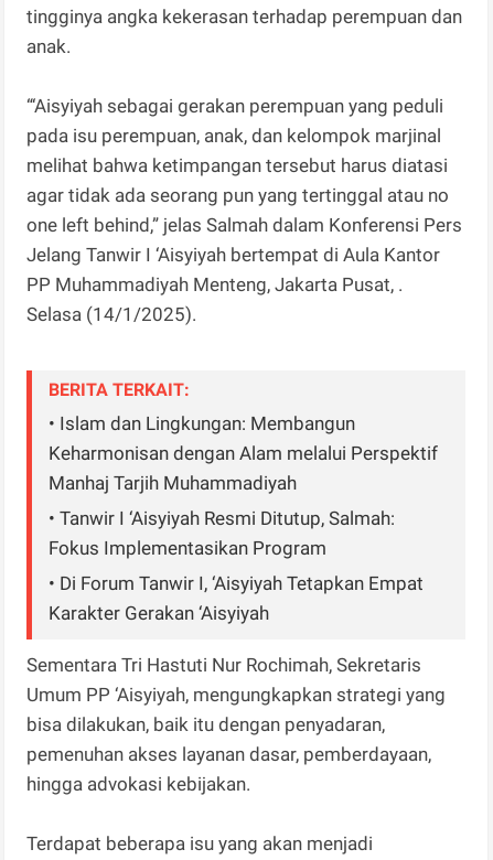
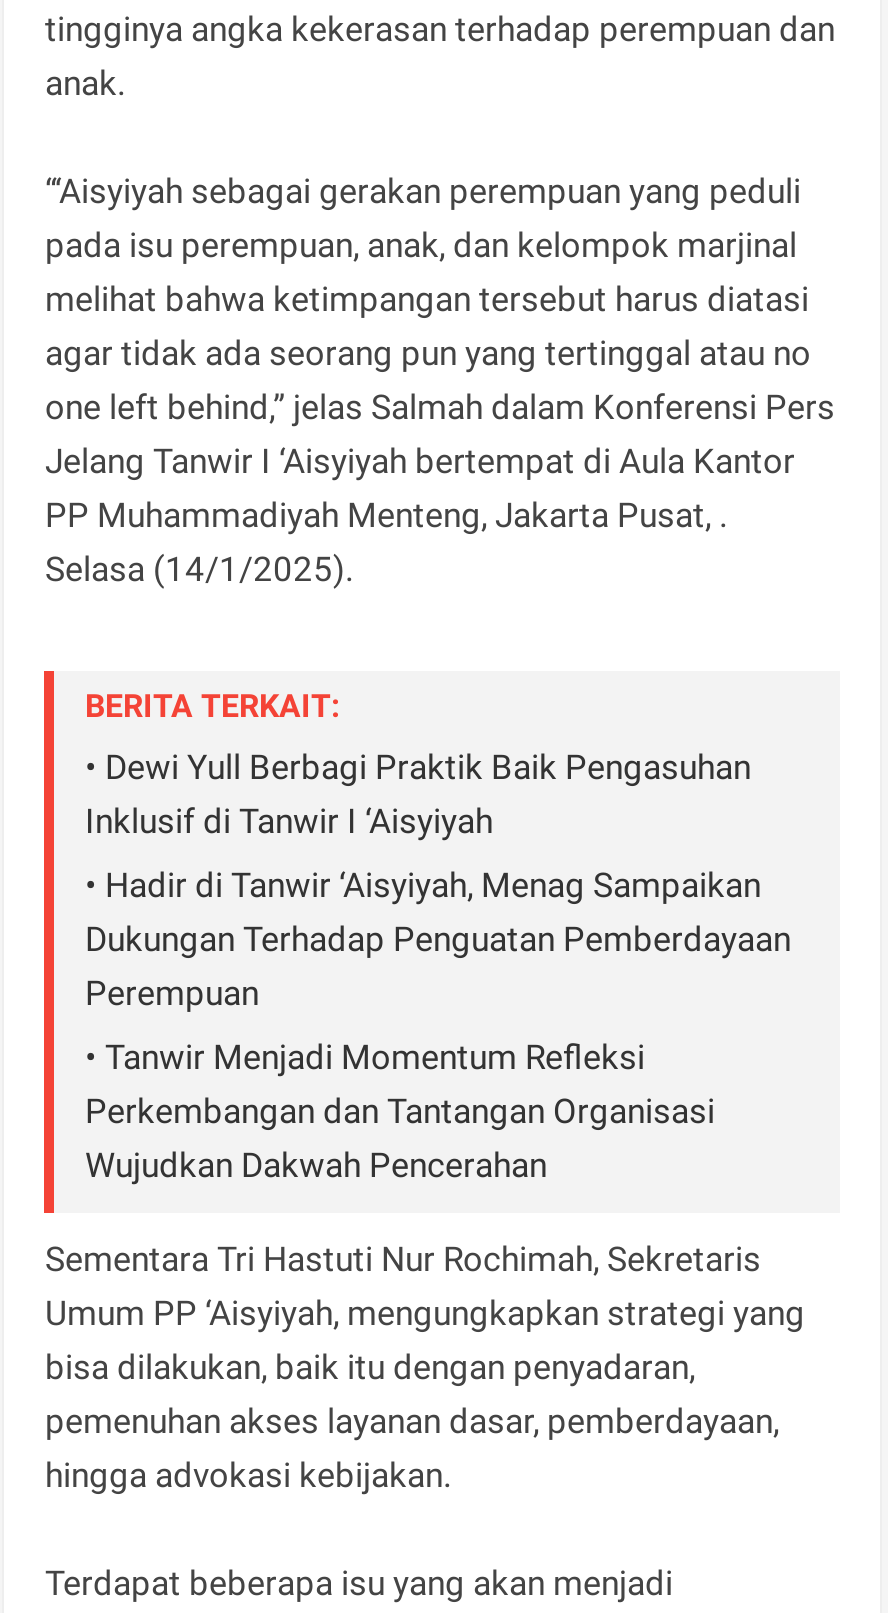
[49,413,438,494] • Islam dan Lingkungan: Membangun | Keharmonisan dengan Alam melalui Perspektif | Manhaj Tarjih Muhammadiyah -> [85,748,751,842] • Dewi Yull Berbagi Praktik Baik Pengasuhan | Inklusif di Tanwir I ‘Aisyiyah
[49,508,395,559] • Tanwir I ‘Aisyiyah Resmi Ditutup, Salmah: | Fokus Implementasikan Program -> [85,866,791,1014] • Hadir di Tanwir ‘Aisyiyah, Menag Sampaikan | Dukungan Terhadap Penguatan Pemberdayaan | Perempuan
[49,573,424,624] • Di Forum Tanwir I, ‘Aisyiyah Tetapkan Empat | Karakter Gerakan ‘Aisyiyah -> [85,1038,715,1186] • Tanwir Menjadi Momentum Refleksi | Perkembangan dan Tantangan Organisasi | Wujudkan Dakwah Pencerahan

